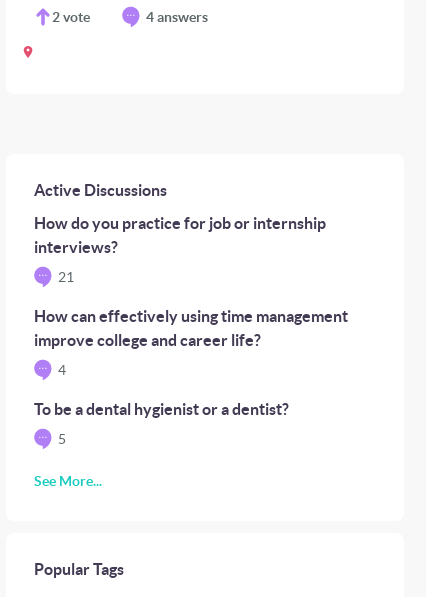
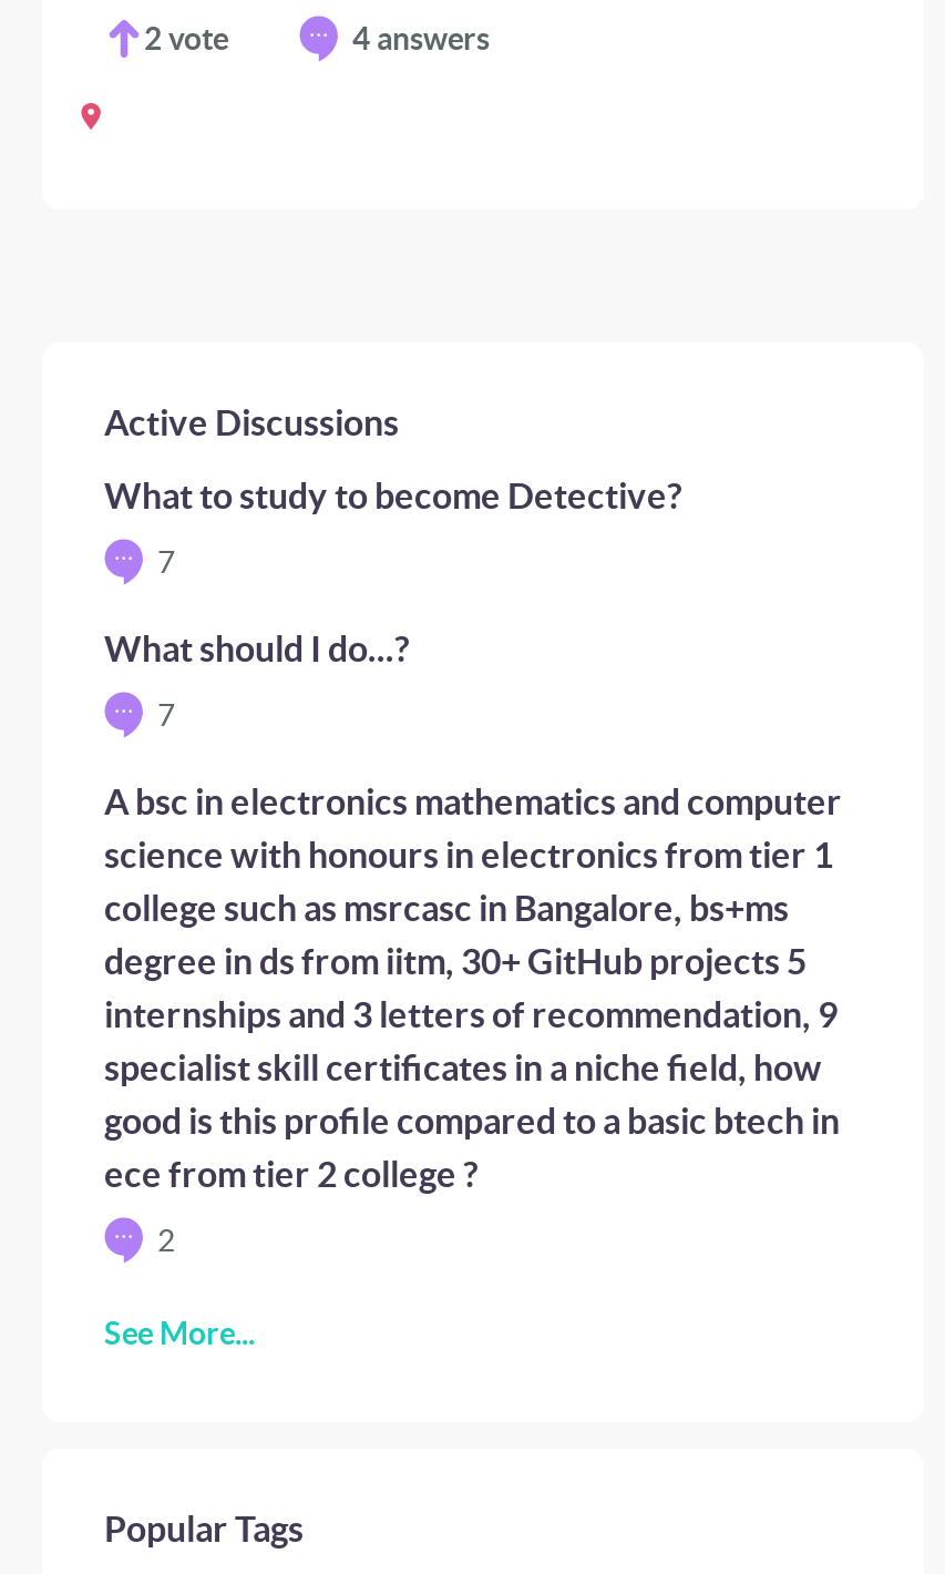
[34,214,326,256] How do you practice for job or internship | interviews? -> [104,476,682,515] What to study to become Detective?
[58,269,74,285] 21 -> [157,544,175,580] 7
[34,307,348,349] How can effectively using time management | improve college and career life? -> [104,628,410,668] What should I do...?
[58,362,66,378] 4 -> [157,697,175,733] 7
[34,400,289,418] To be a dental hygienist or a dentist? -> [104,781,842,1194] A bsc in electronics mathematics and computer | science with honours in electronics from tier 1 | college such as msrcasc in Bangalore, bs+ms | degree in ds from iitm, 30+ GitHub projects 5 | internships and 3 letters of recommendation, 9 | specialist skill certificates in a niche field, how | good is this profile compared to a basic btech in | ece from tier 2 college ?
[58,431,66,447] 5 -> [157,1223,175,1258] 2

